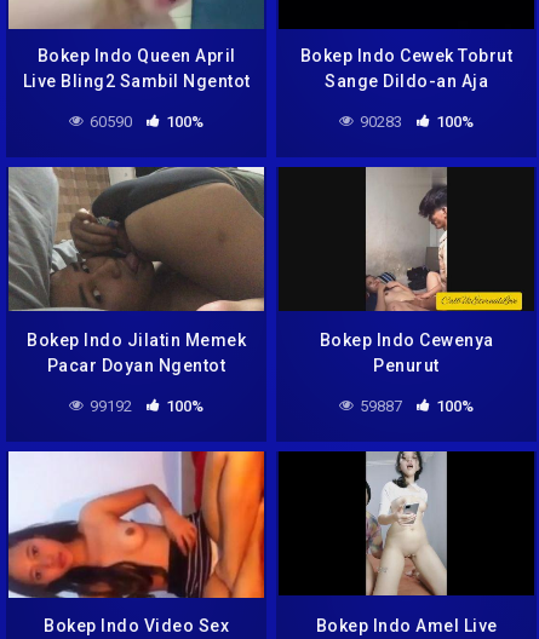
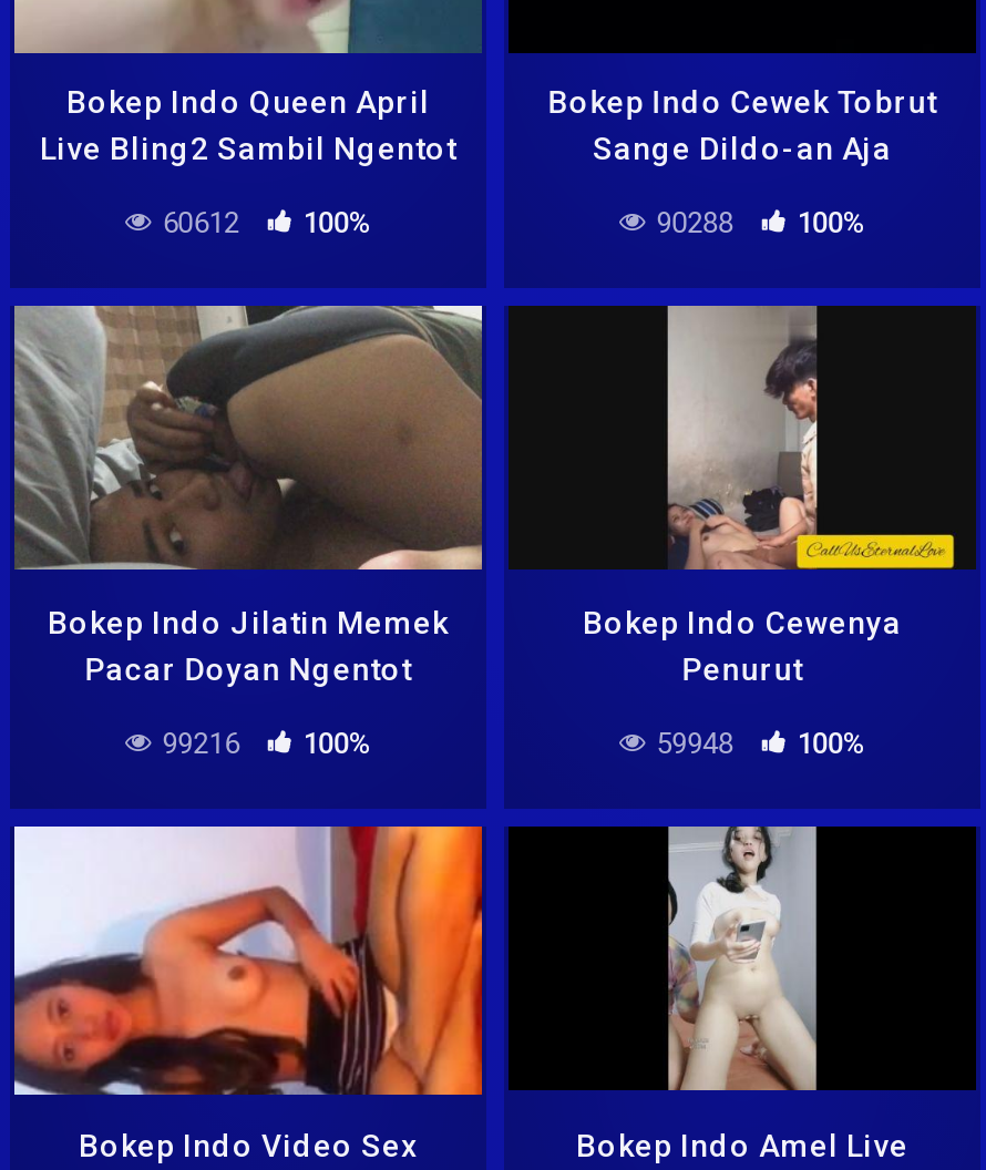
[86,113,203,131] 60590 100% -> [156,207,371,240] 60612 100%
[356,113,474,131] 90283 100% -> [650,207,865,240] 90288 100%
[86,397,203,416] 99192 100% -> [156,728,371,761] 99216 100%
[356,397,474,416] 59887 100% -> [650,728,865,761] 59948 100%

